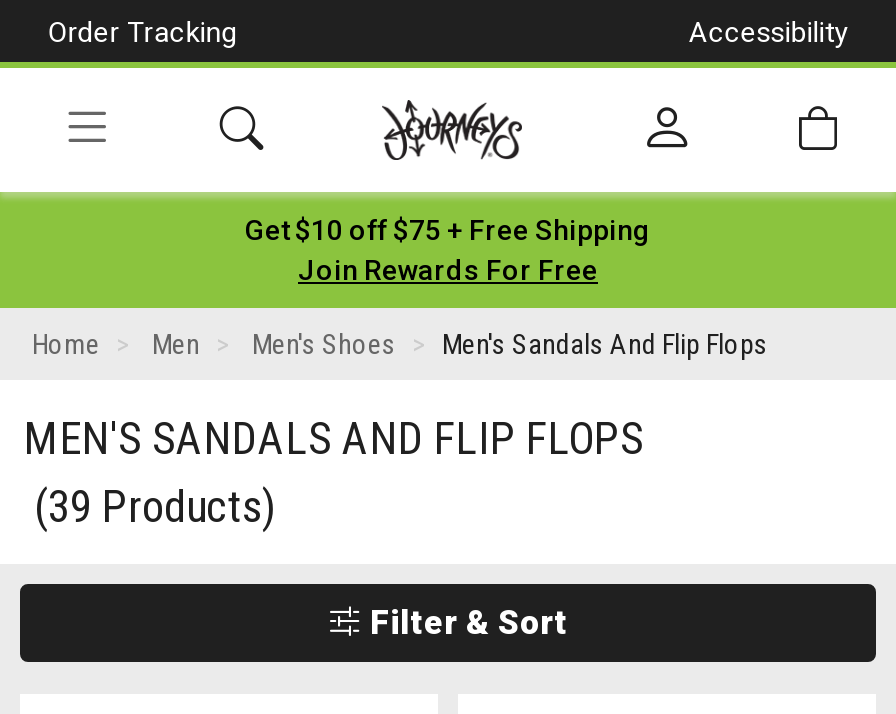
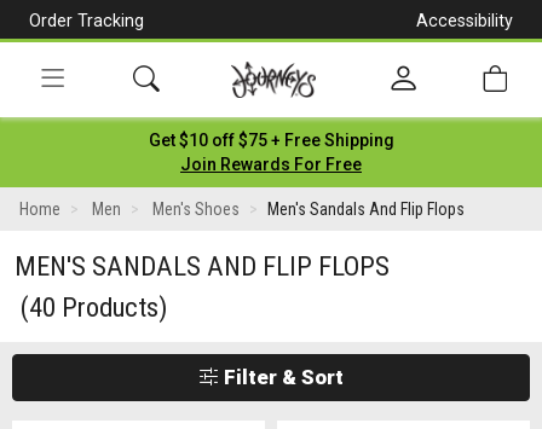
[34,480,276,532] (39 Products) -> [21,291,167,323] (40 Products)

